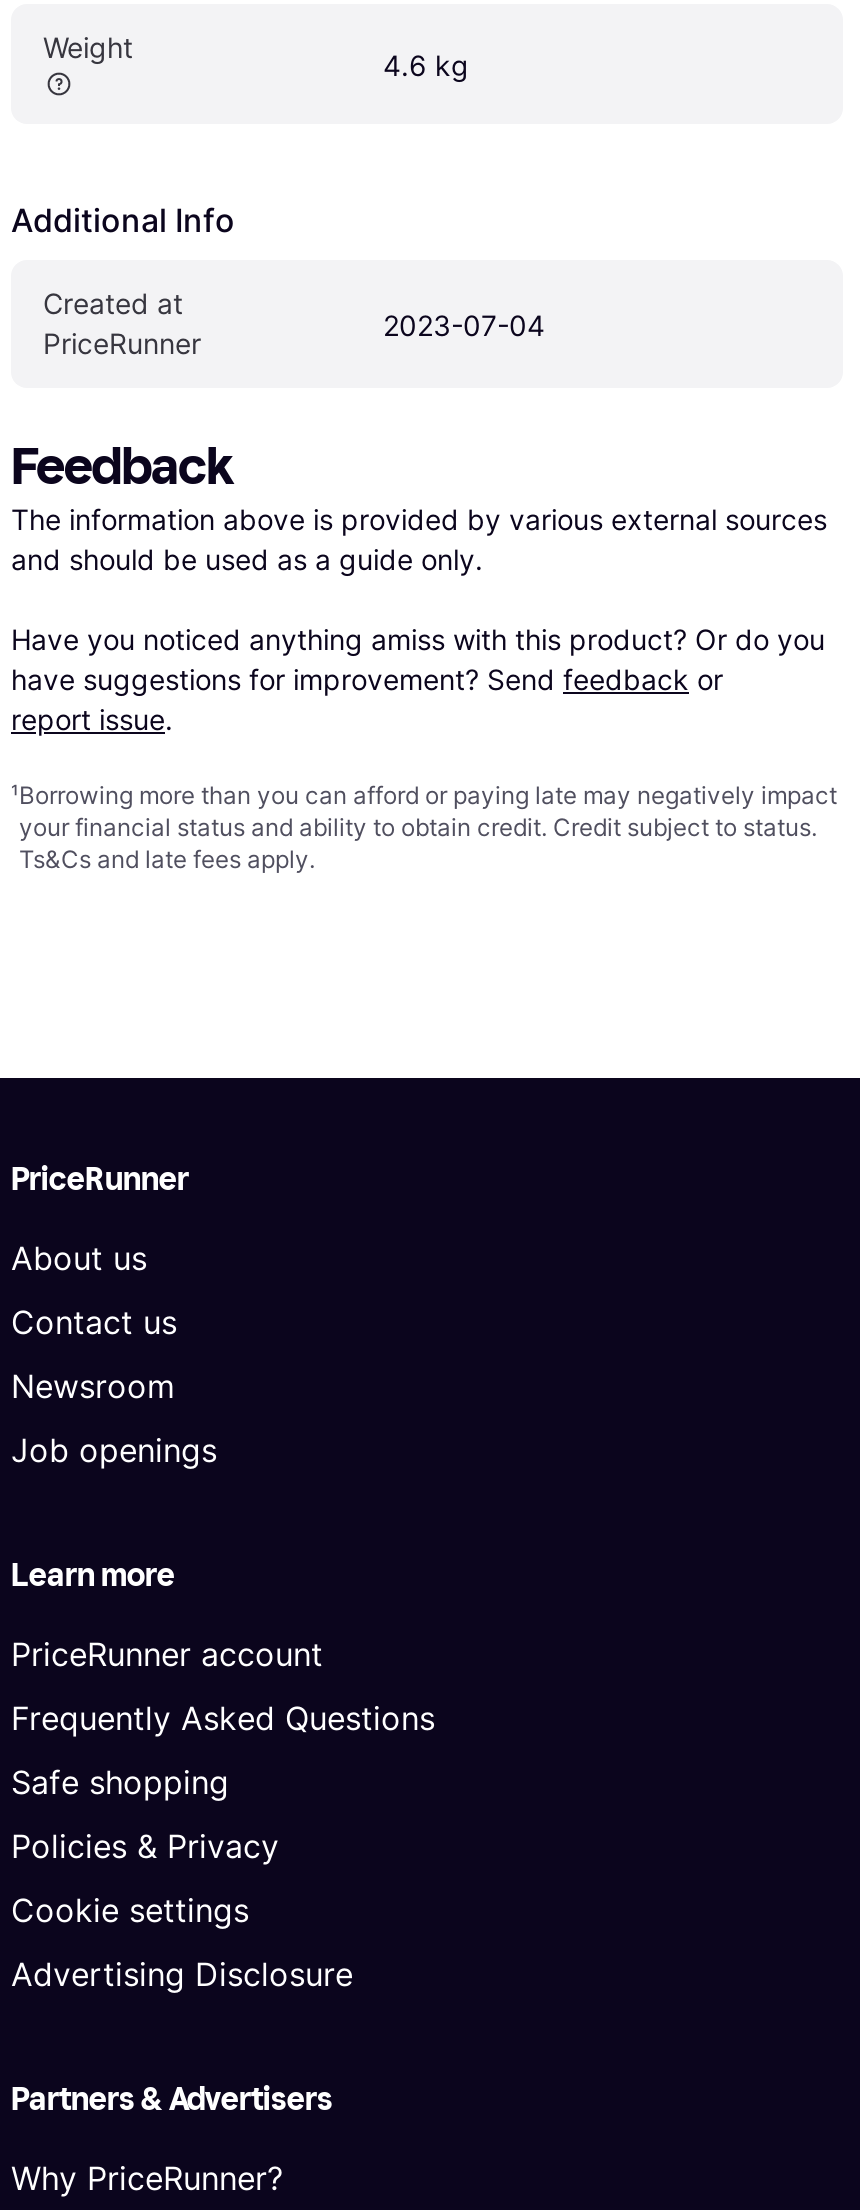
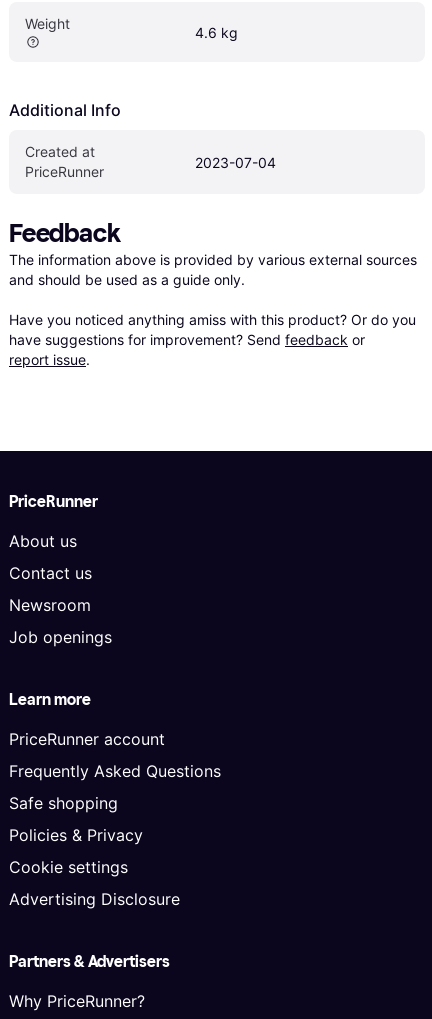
[11,781,837,875] ¹Borrowing more than you can afford or paying late may negatively impact | your financial status and ability to obtain credit. Credit subject to status. | Ts&Cs and late fees apply. -> none

